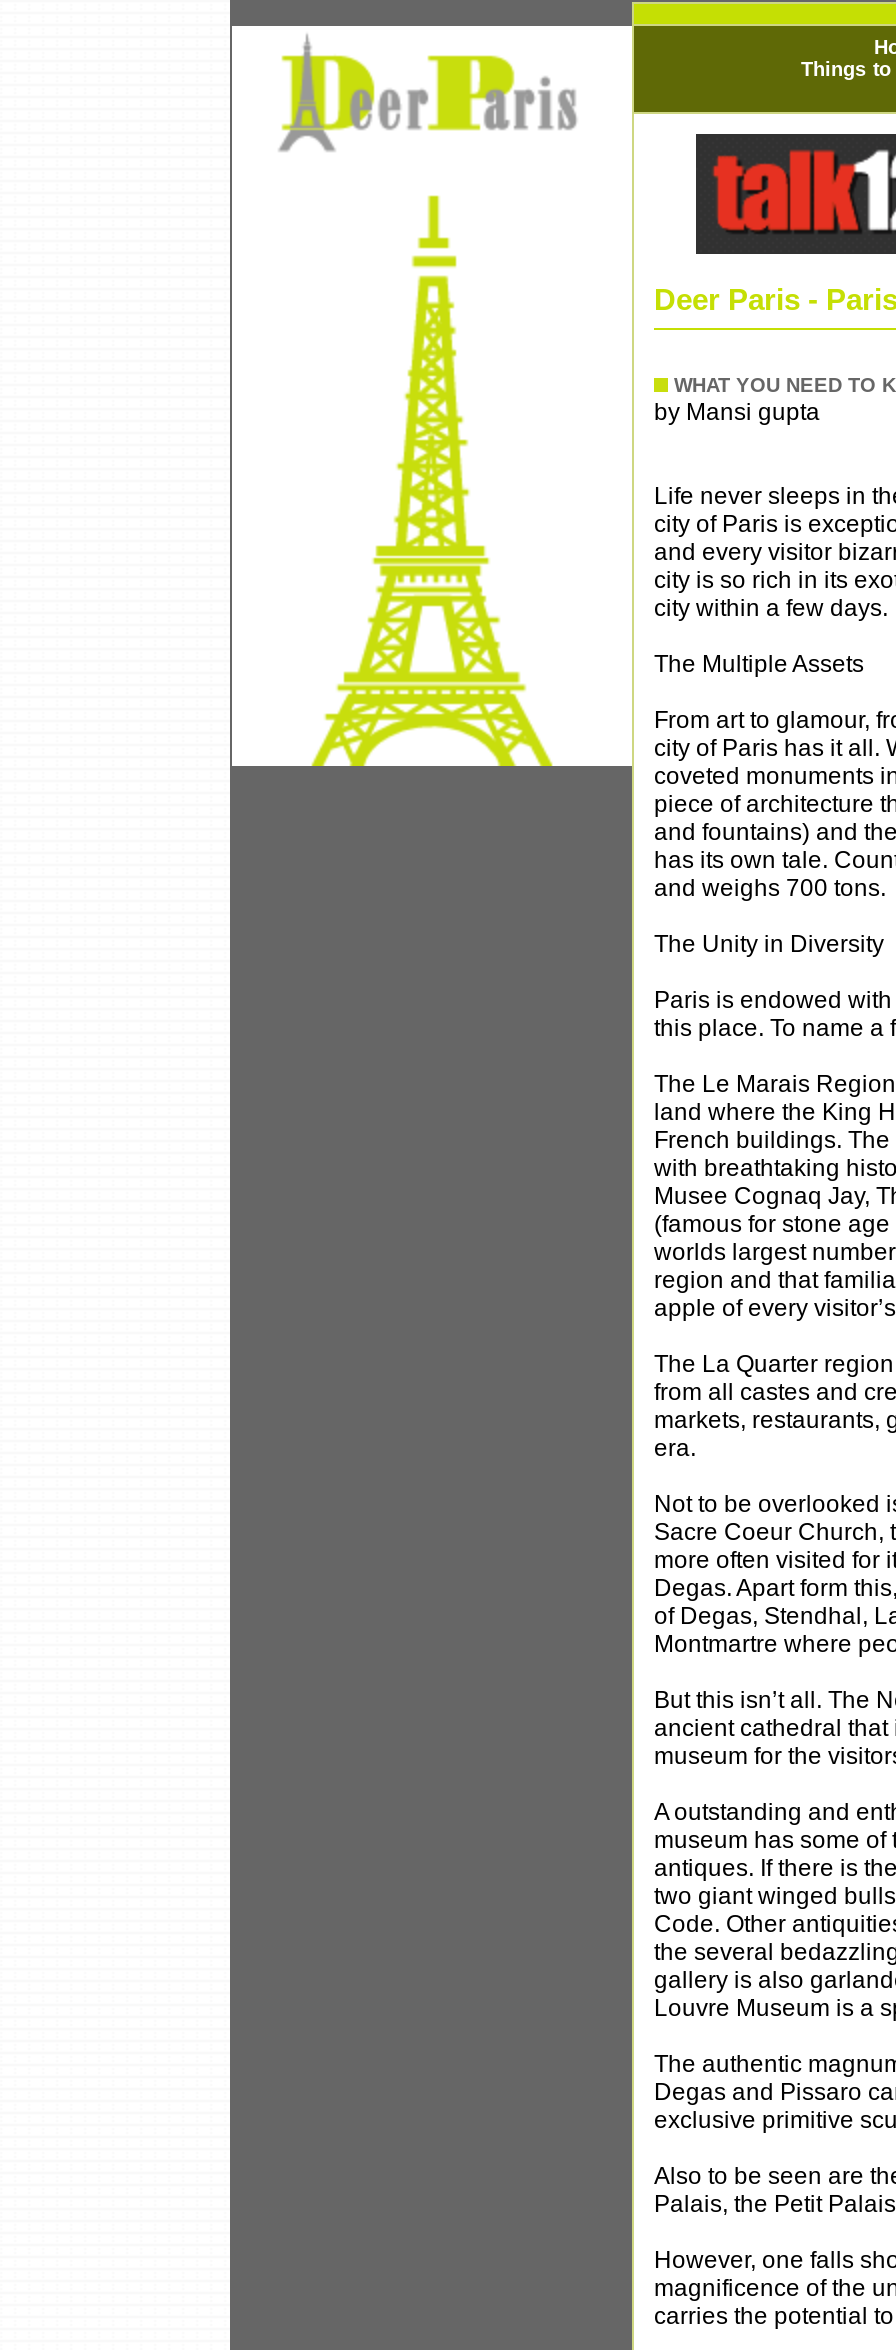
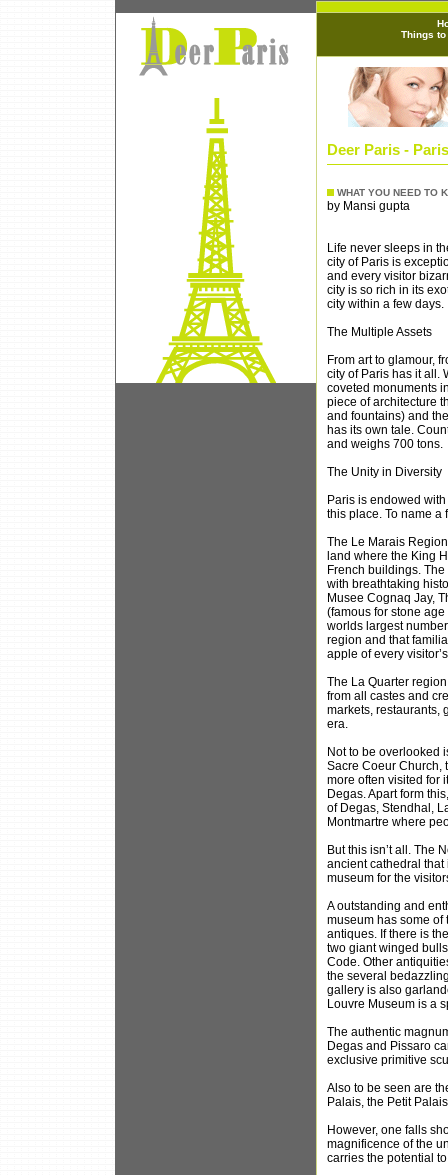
[694,132,890,256] [image] -> [348,66,445,128] [image]

